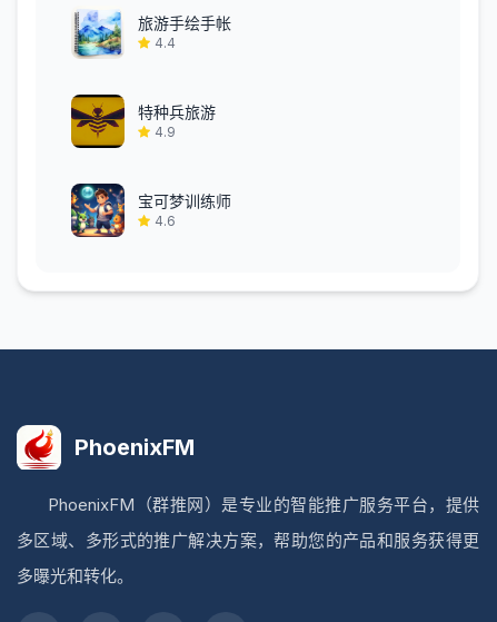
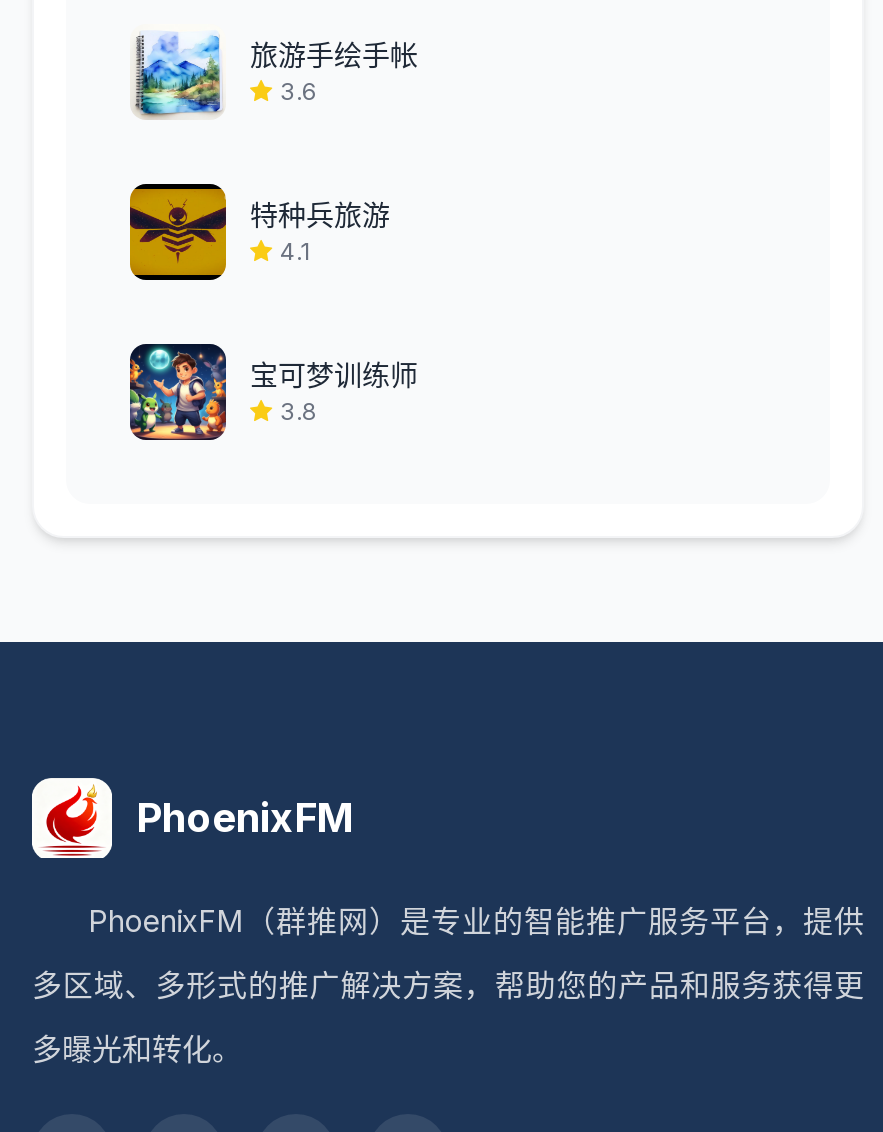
[155,34,176,51] 4.4 -> [280,76,318,106] 3.6
[155,124,176,140] 4.9 -> [280,236,310,266] 4.1
[155,213,176,229] 4.6 -> [280,396,318,426] 3.8

